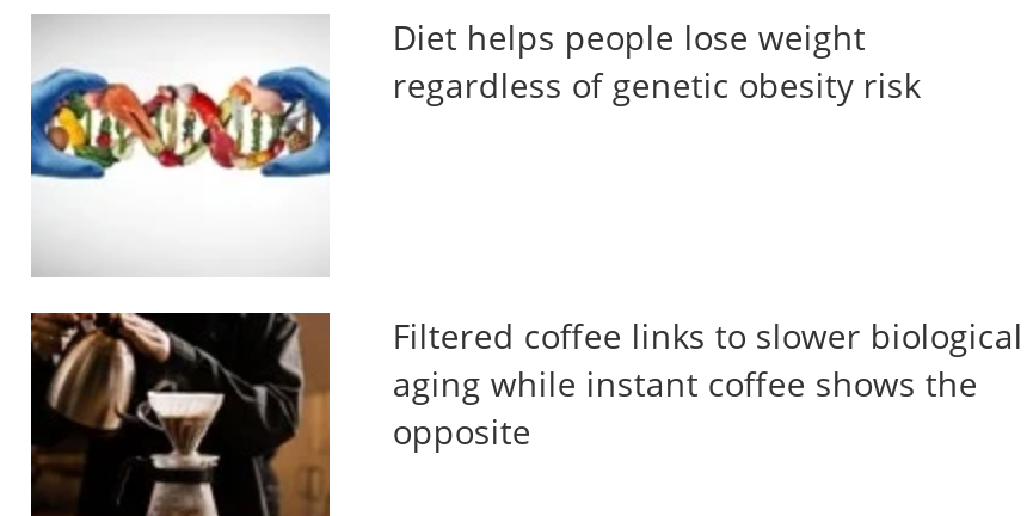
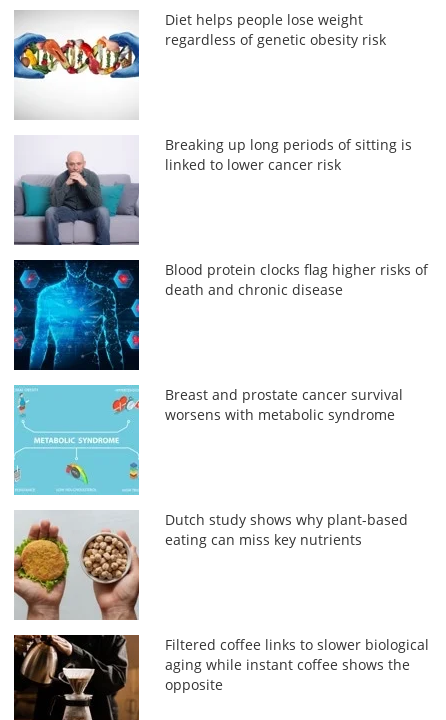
none -> [13,135,412,246] [image] | Breaking up long periods of sitting is | linked to lower cancer risk
none -> [13,259,428,371] [image] | Blood protein clocks flag higher risks of | death and chronic disease
none -> [13,384,403,496] [image] | Breast and prostate cancer survival | worsens with metabolic syndrome
none -> [13,510,408,621] [image] | Dutch study shows why plant-based | eating can miss key nutrients

